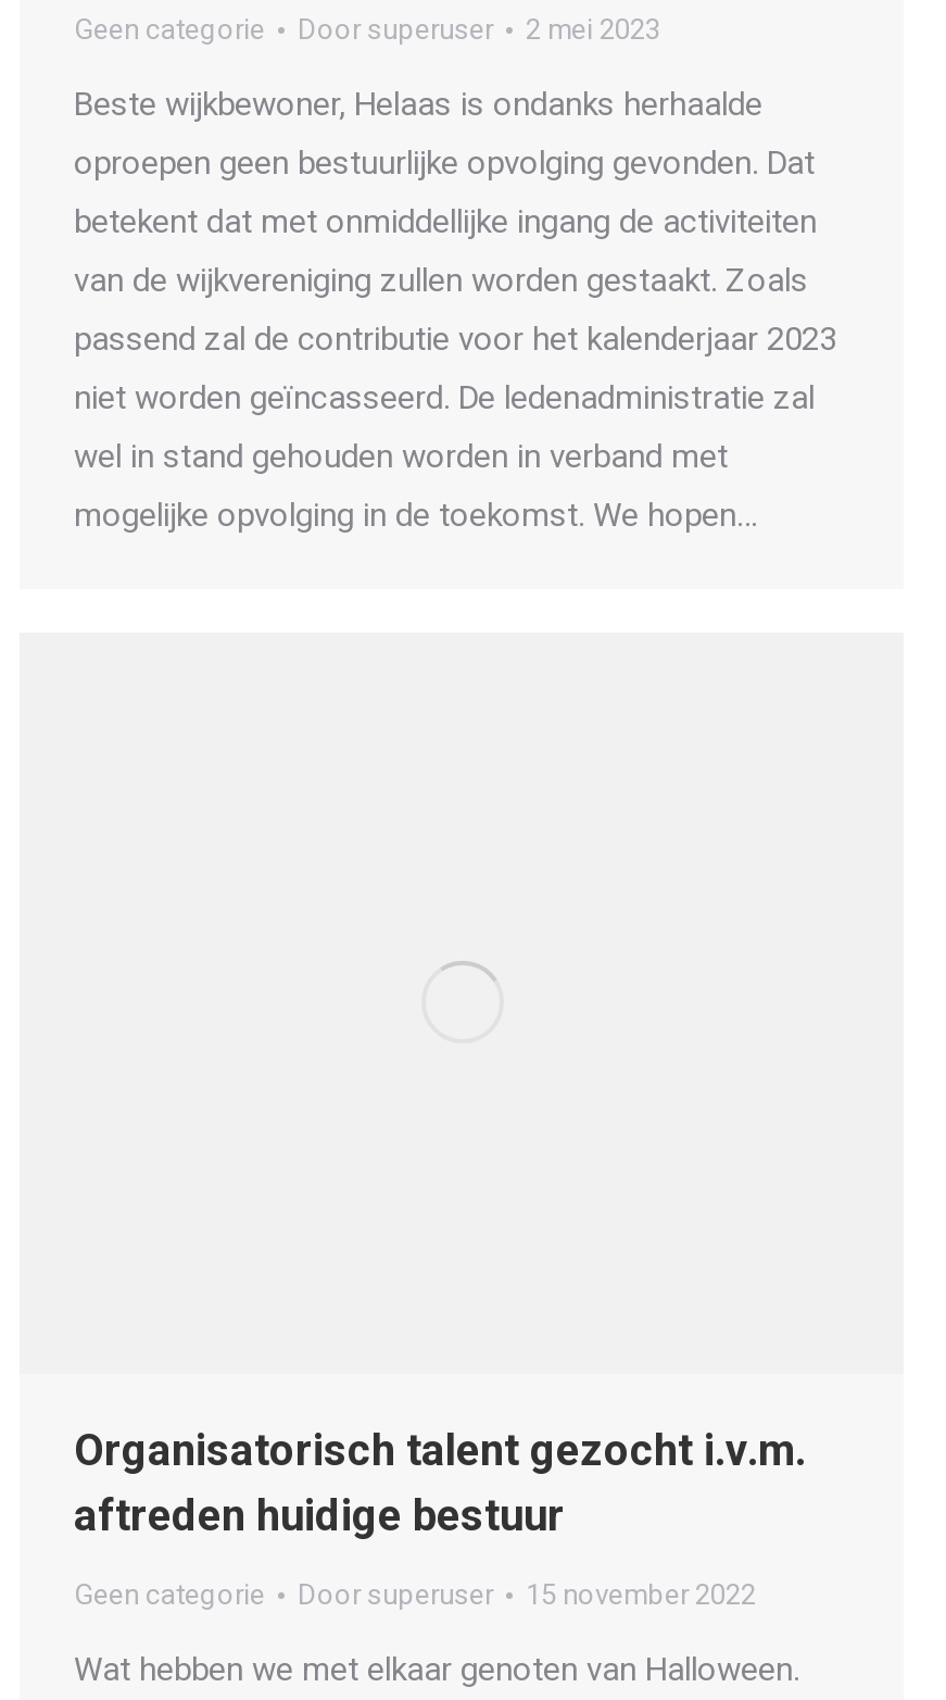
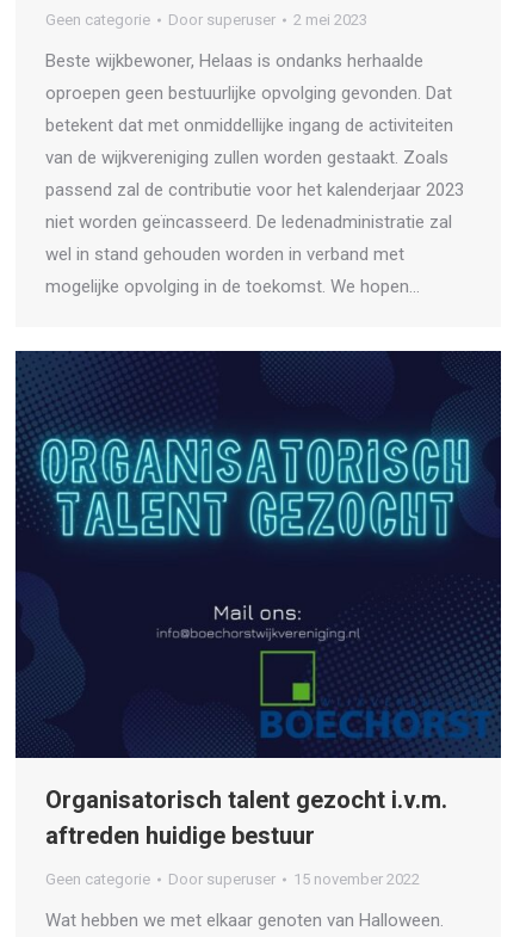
none -> [14,350,502,759] [image]

